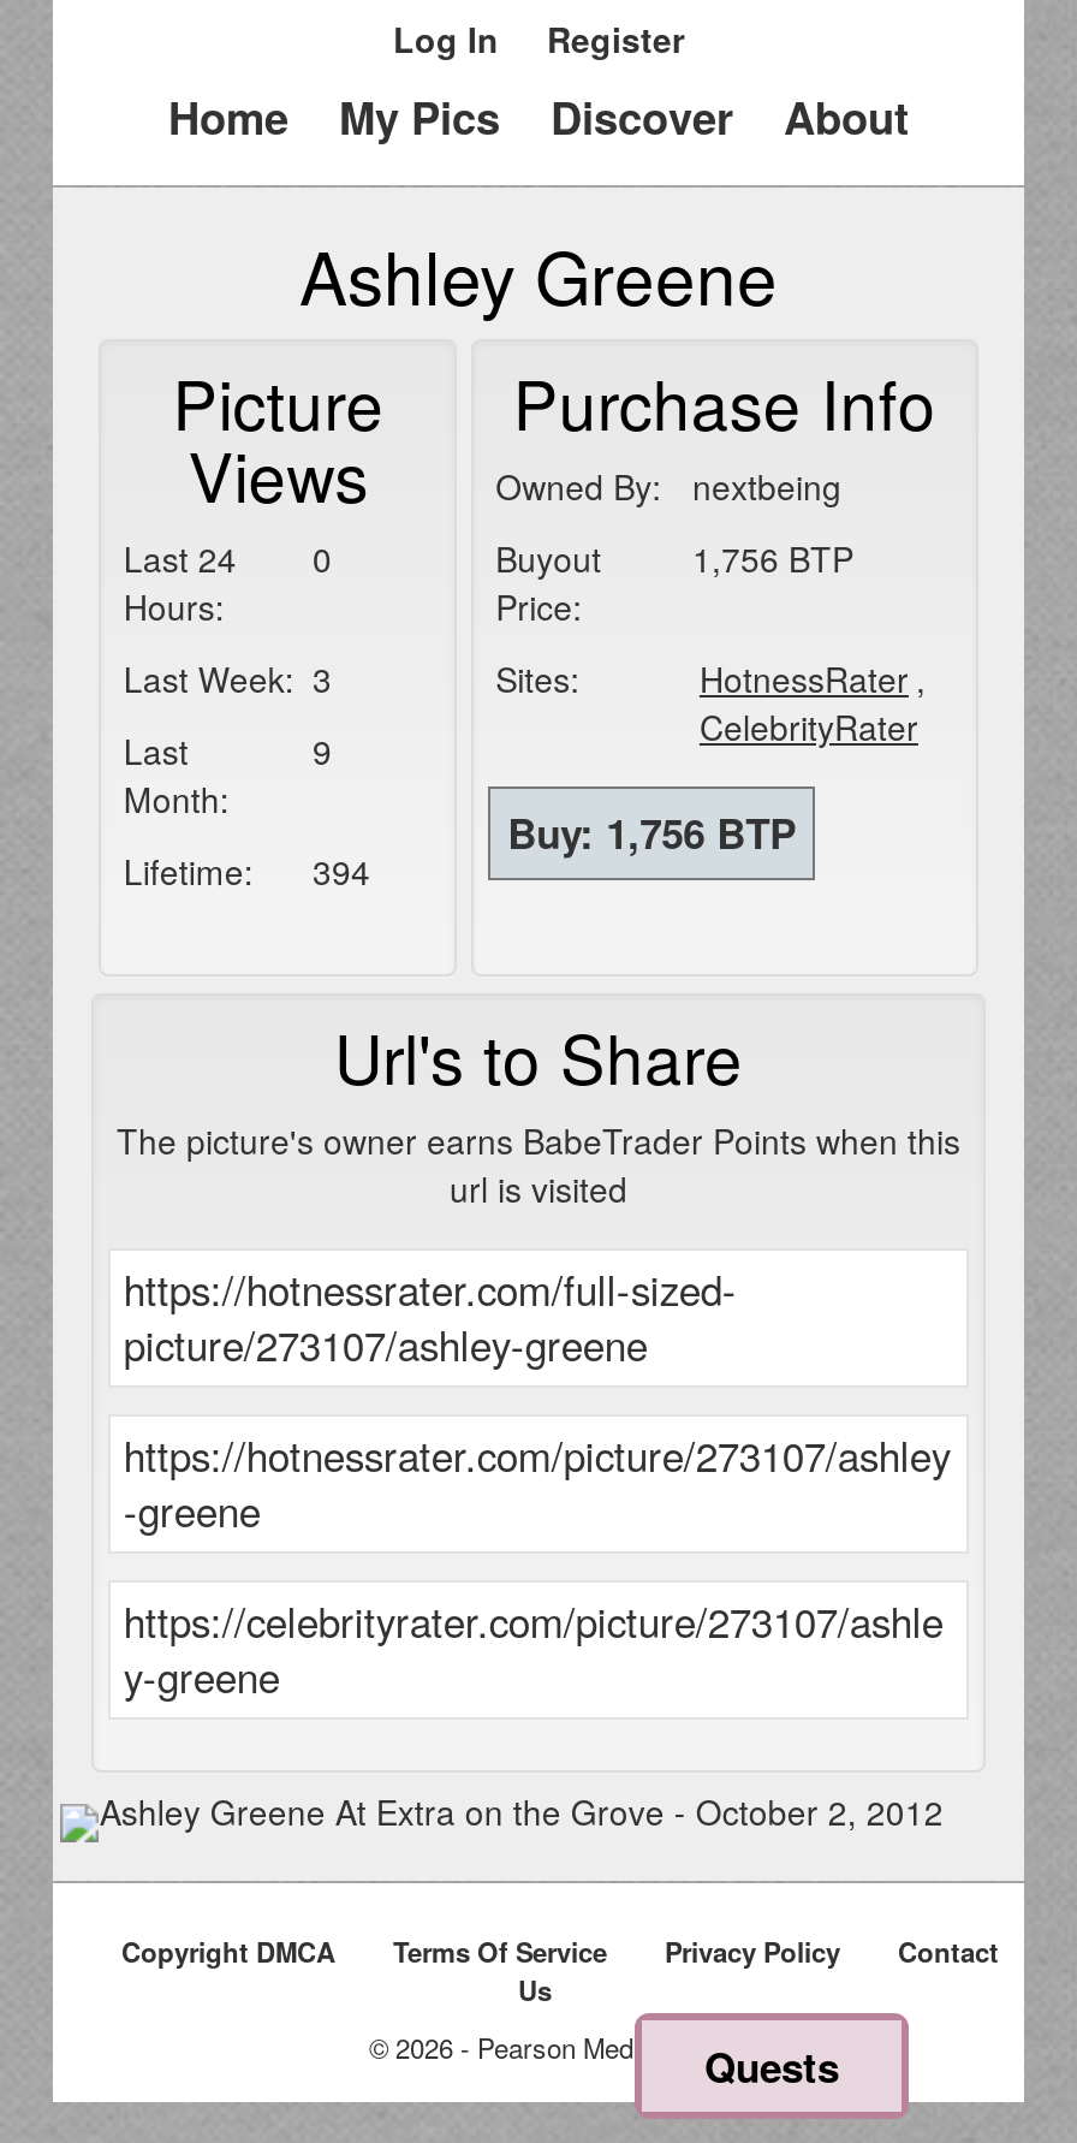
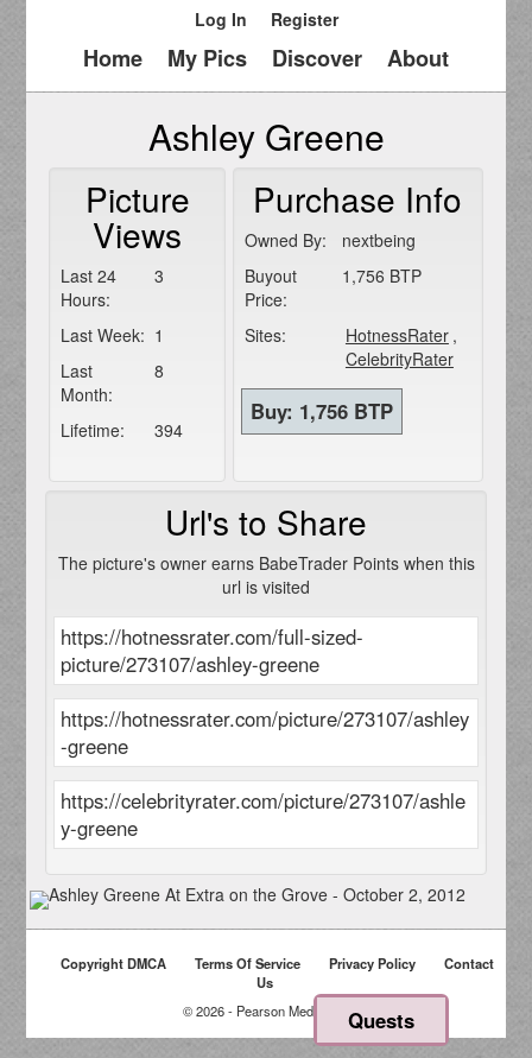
[124,534,332,582] Last 24 0 -> [61,264,164,287] Last 24 3
[124,654,332,702] Last Week: 3 -> [61,323,164,347] Last Week: 1
[312,726,332,774] 9 -> [154,359,164,382] 8

